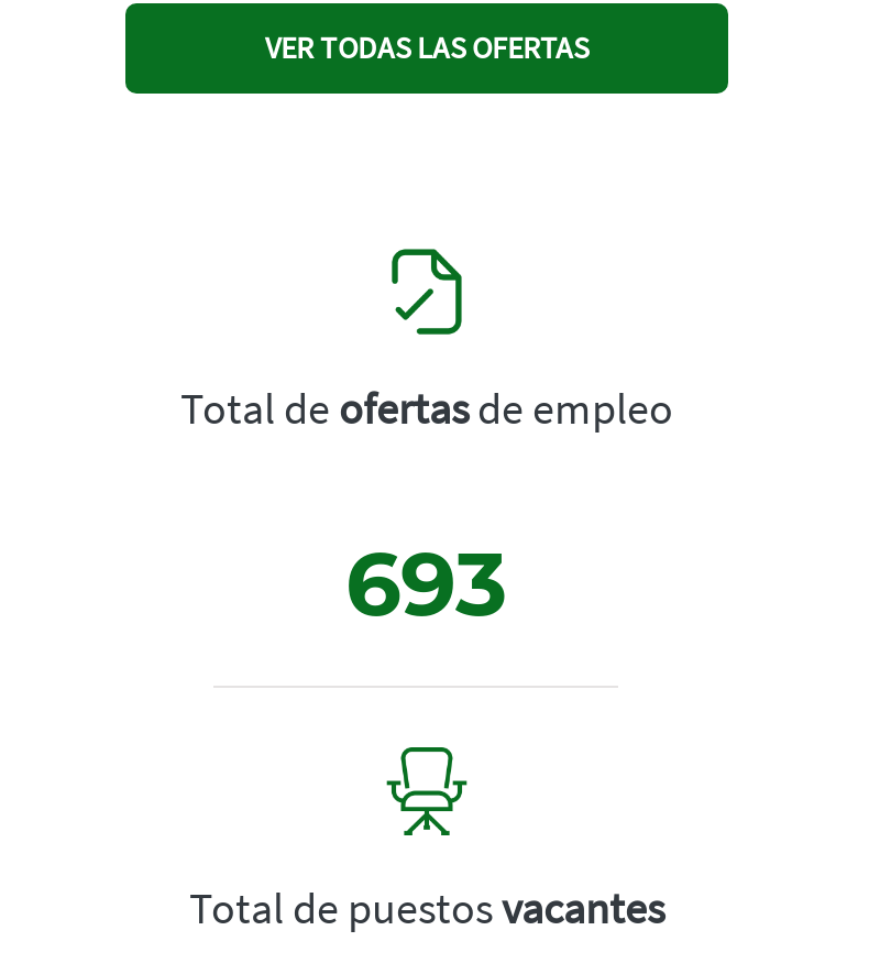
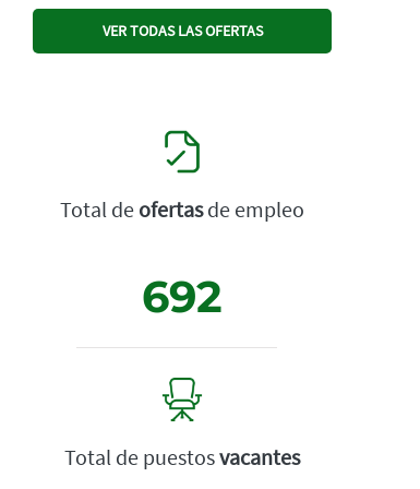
[345,529,508,637] 693 -> [142,270,223,323] 692

